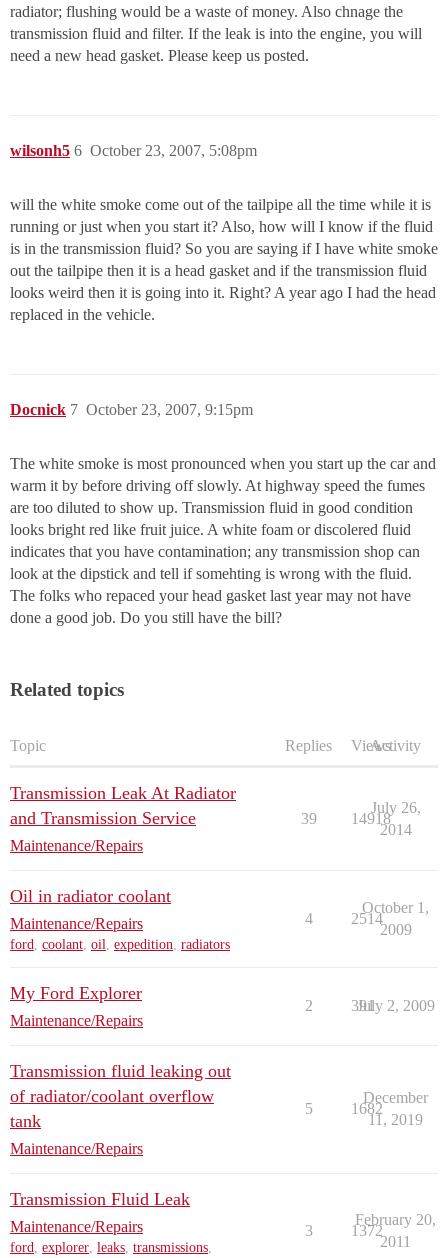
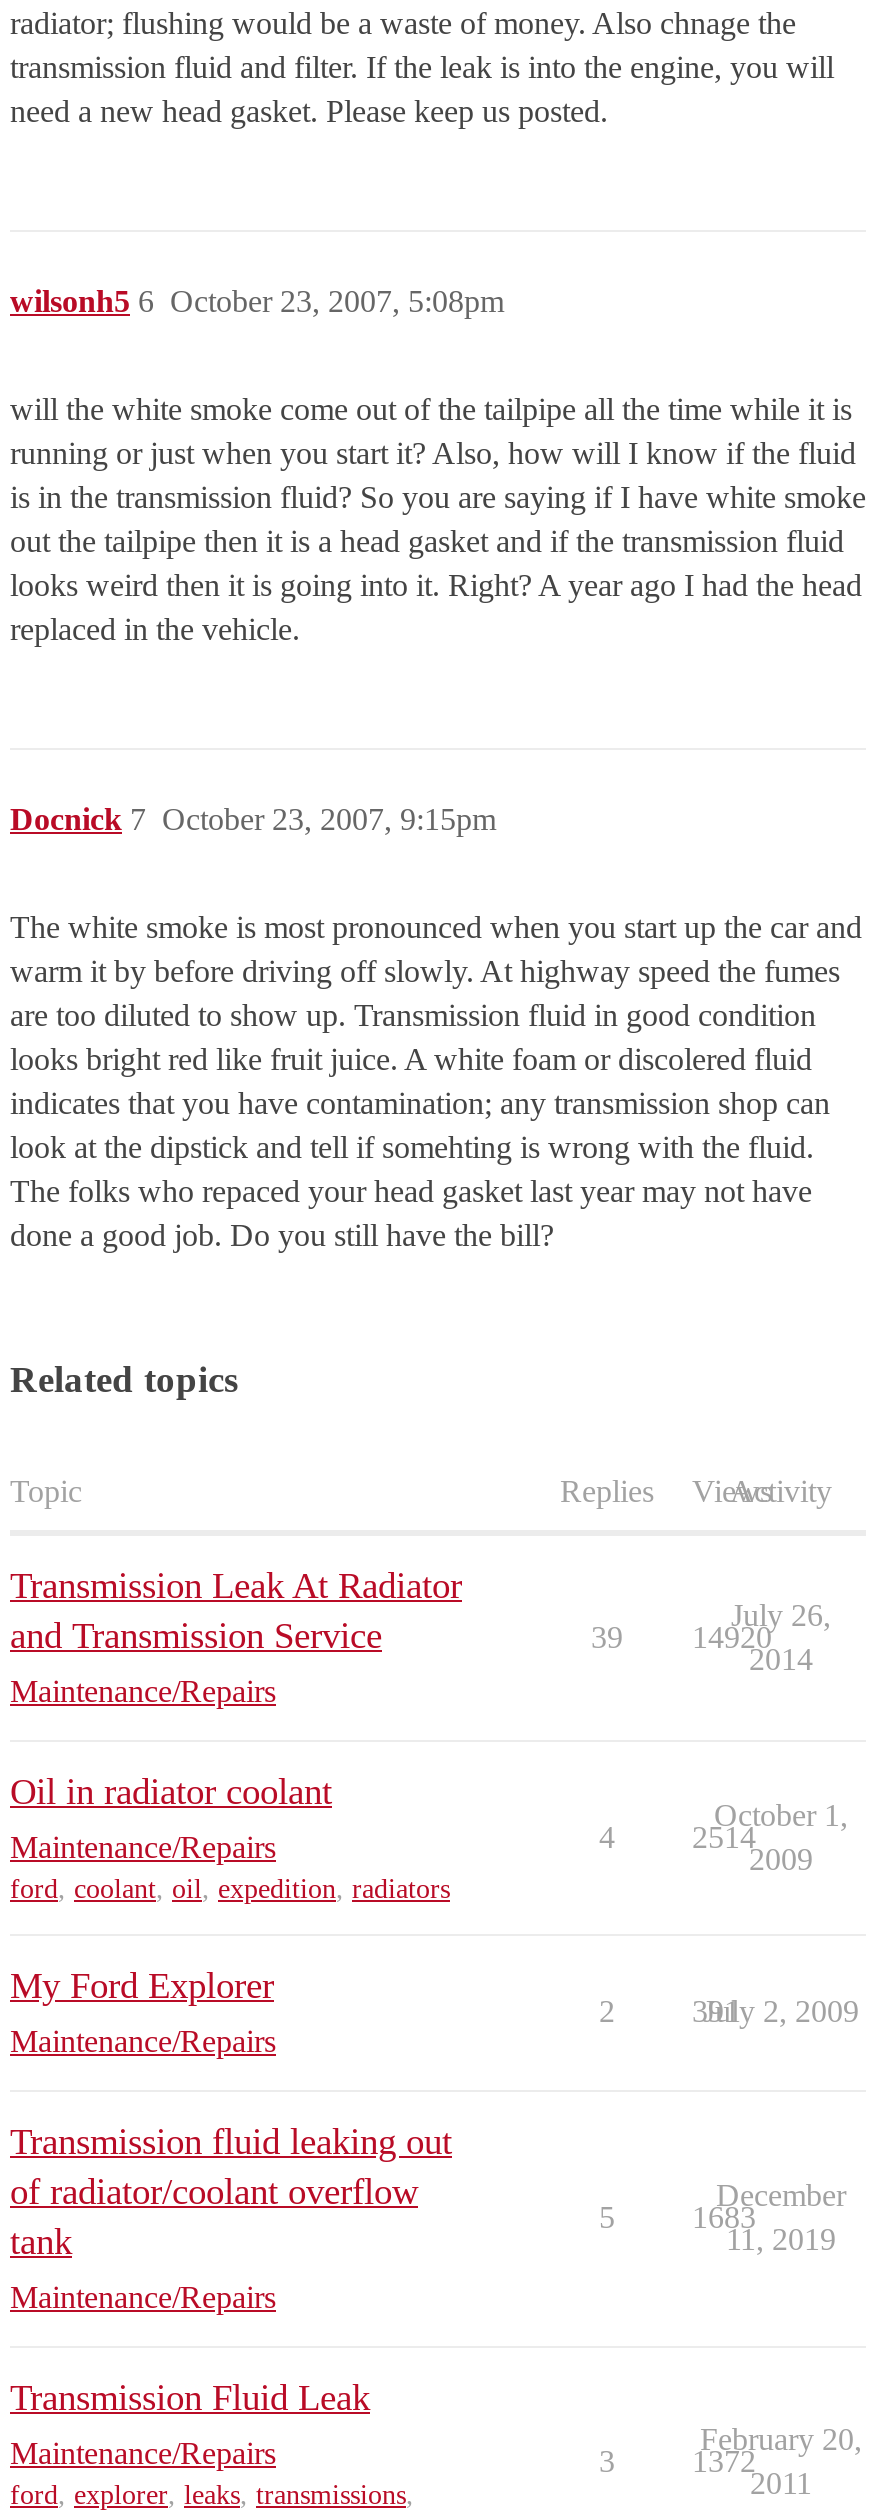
[351,810,391,827] 14918 -> [692,1620,772,1654] 14920
[351,1100,383,1117] 1682 -> [692,2200,756,2234] 1683

